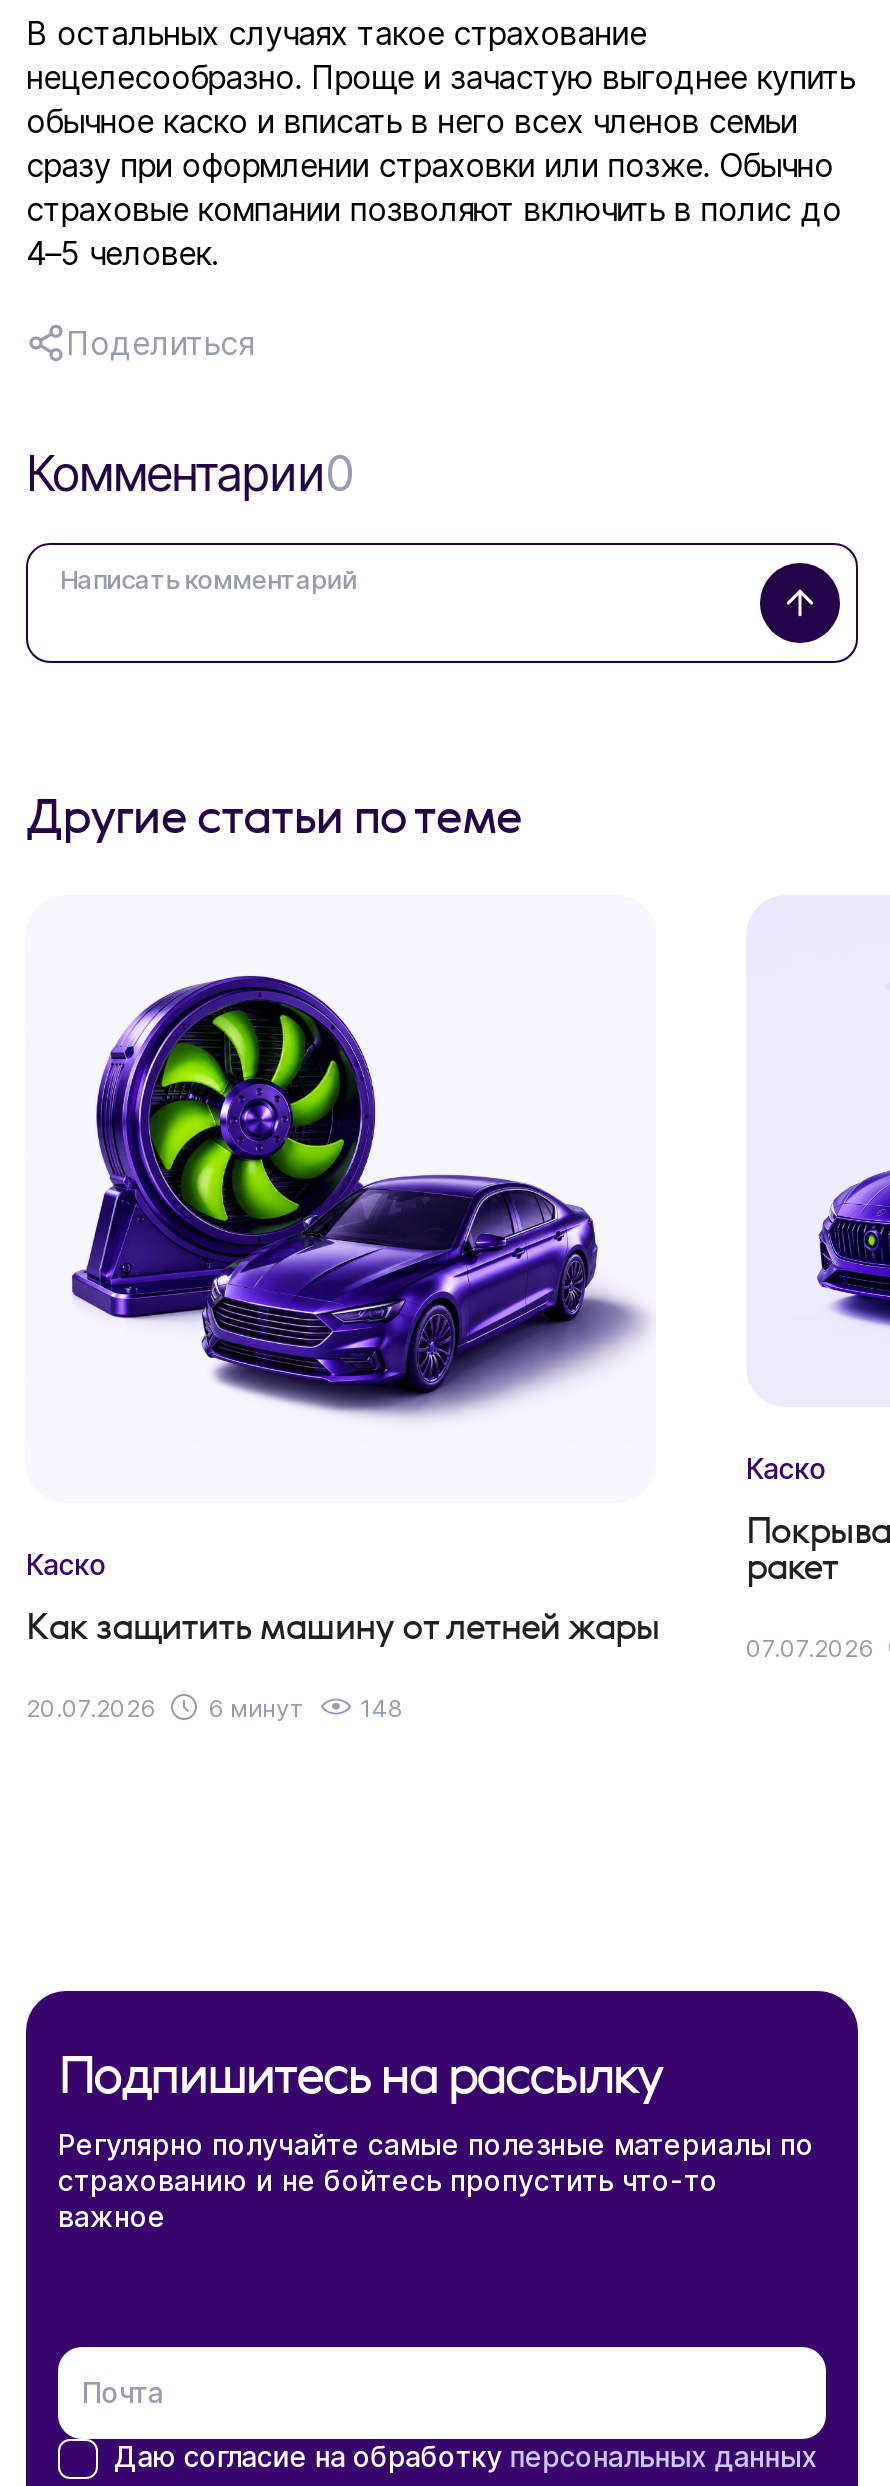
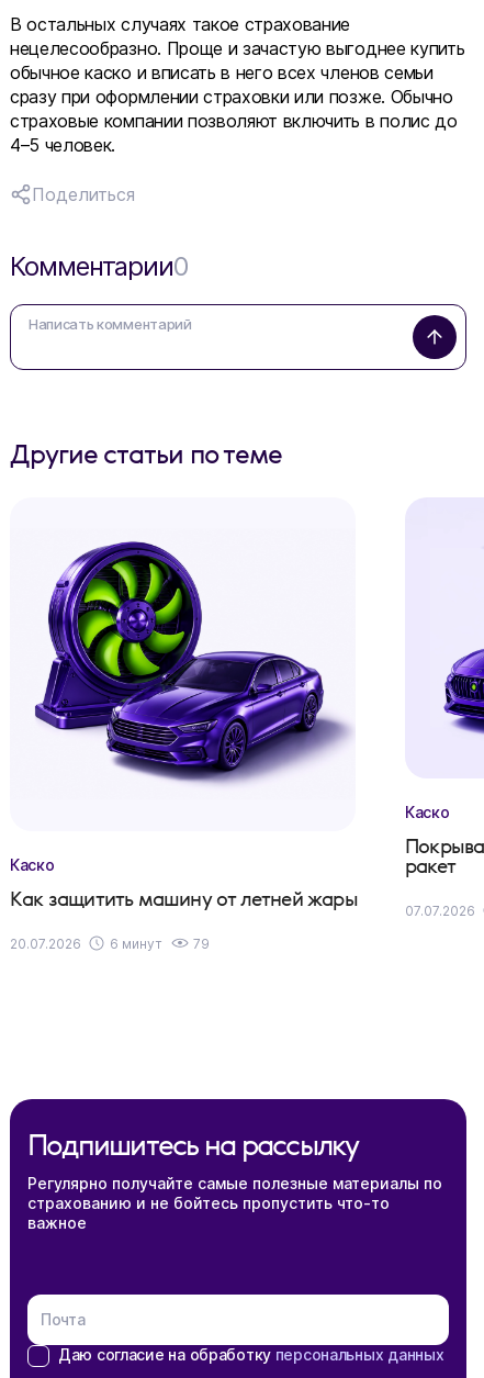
[26,1692,404,1722] 20.07.2026 6 минут 148 -> [10,935,210,951] 20.07.2026 6 минут 79

